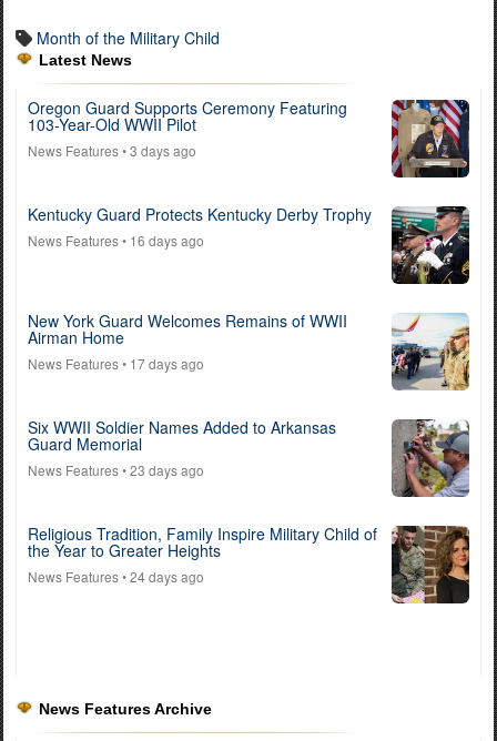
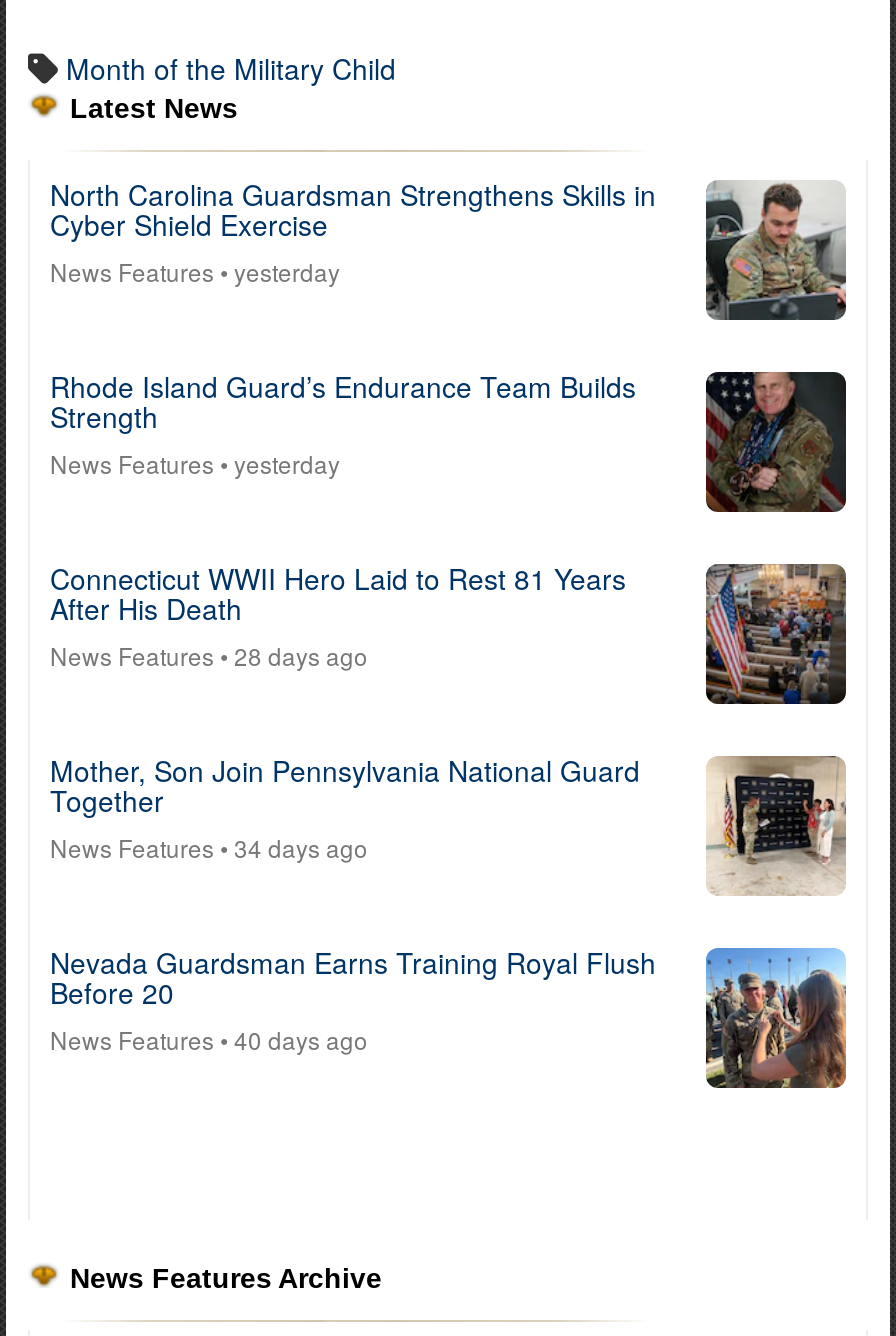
[28,97,470,179] [image] | Oregon Guard Supports Ceremony Featuring | 103-Year-Old WWII Pilot | News Features • 3 days ago -> [50,174,848,322] [image] | North Carolina Guardsman Strengthens Skills in | Cyber Shield Exercise | News Features • yesterday
[28,203,470,284] [image] | Kentucky Guard Protects Kentucky Derby Trophy | News Features • 16 days ago -> [50,366,848,512] [image] | Rhode Island Guard’s Endurance Team Builds | Strength | News Features • yesterday
[28,309,470,392] [image] | New York Guard Welcomes Remains of WWII | Airman Home | News Features • 17 days ago -> [50,558,848,706] [image] | Connecticut WWII Hero Laid to Rest 81 Years | After His Death | News Features • 28 days ago
[28,416,336,479] Six WWII Soldier Names Added to Arkansas | Guard Memorial | News Features • 23 days ago -> [50,750,640,864] Mother, Son Join Pennsylvania National Guard | Together | News Features • 34 days ago
[390,418,469,498] [image] -> [706,754,846,896] [image]
[28,522,470,605] [image] | Religious Tradition, Family Inspire Military Child of | the Year to Greater Heights | News Features • 24 days ago -> [50,942,848,1090] [image] | Nevada Guardsman Earns Training Royal Flush | Before 20 | News Features • 40 days ago

